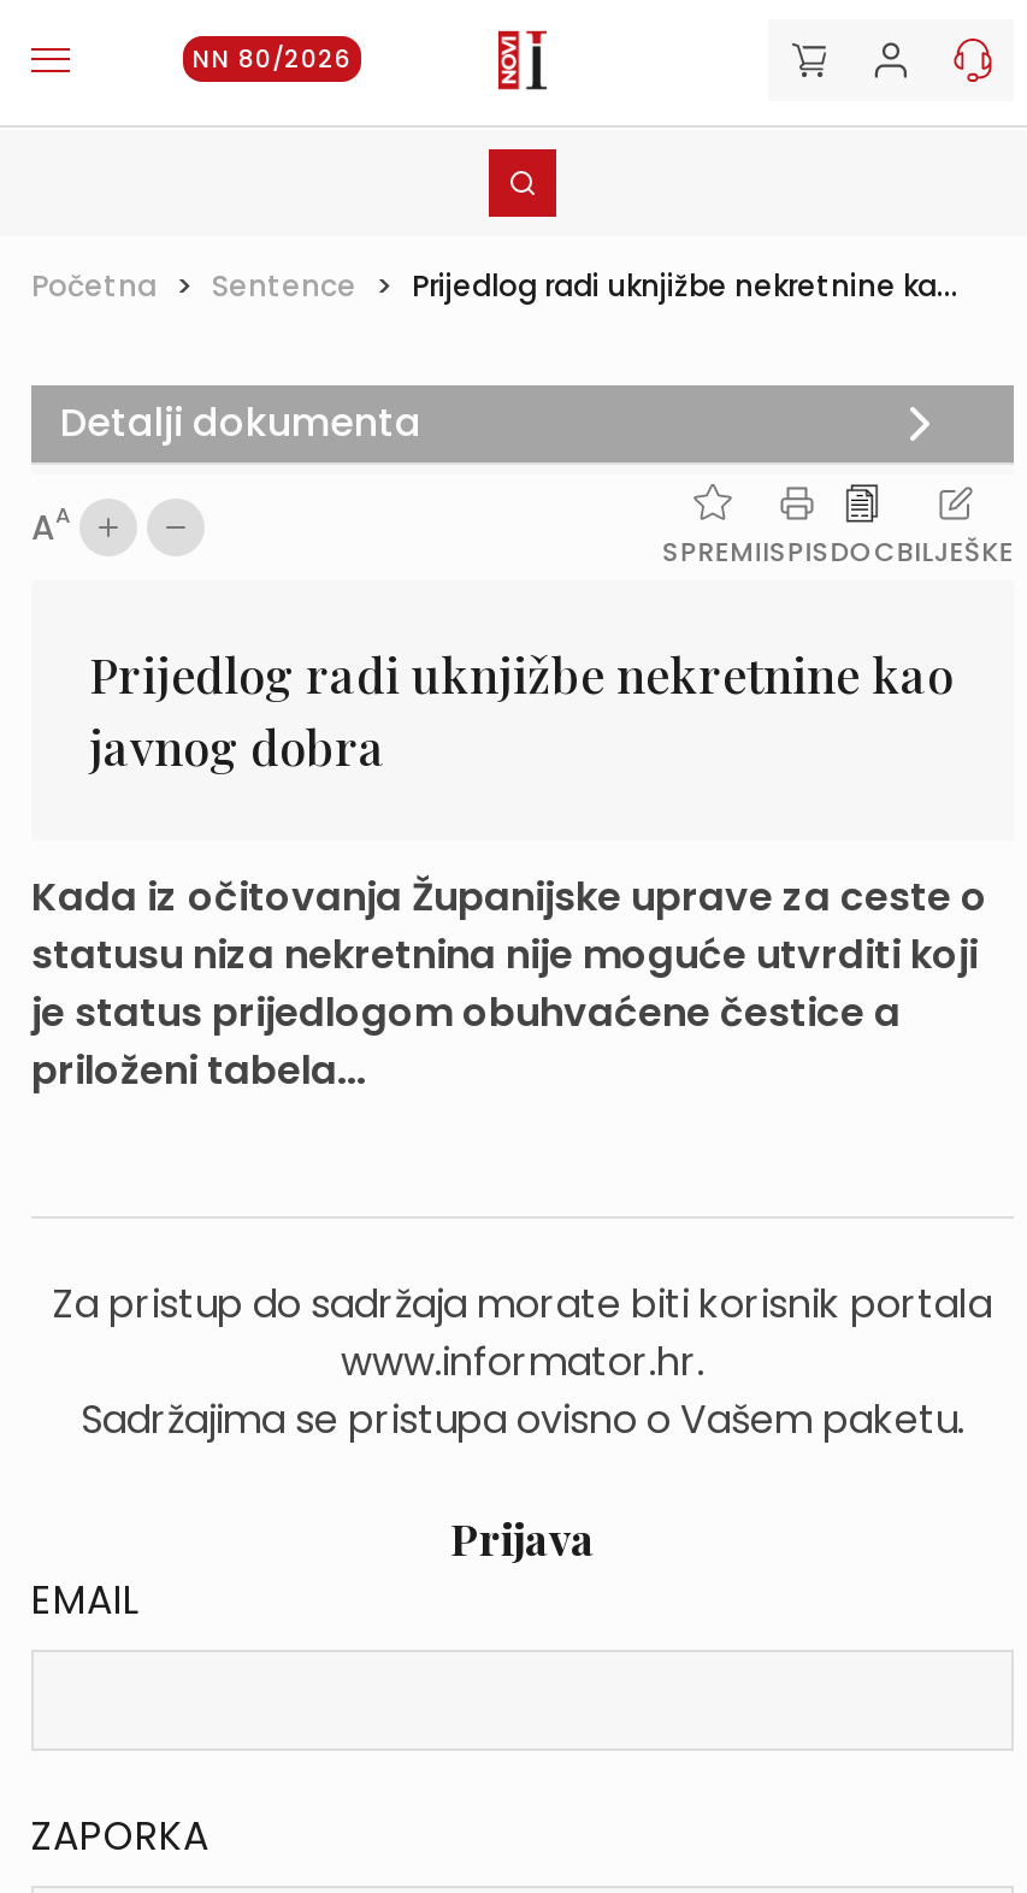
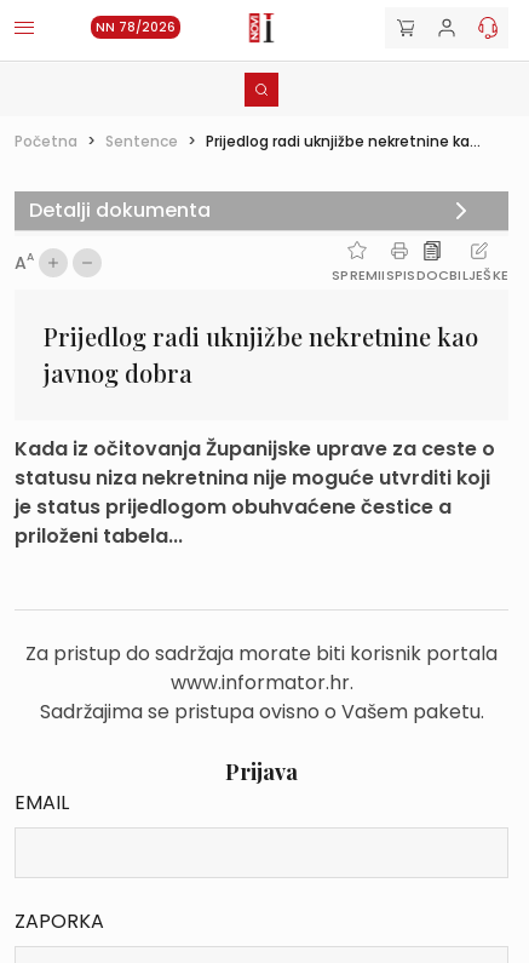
[193,41,352,77] NN 80/2026 -> [96,18,176,36] NN 78/2026

